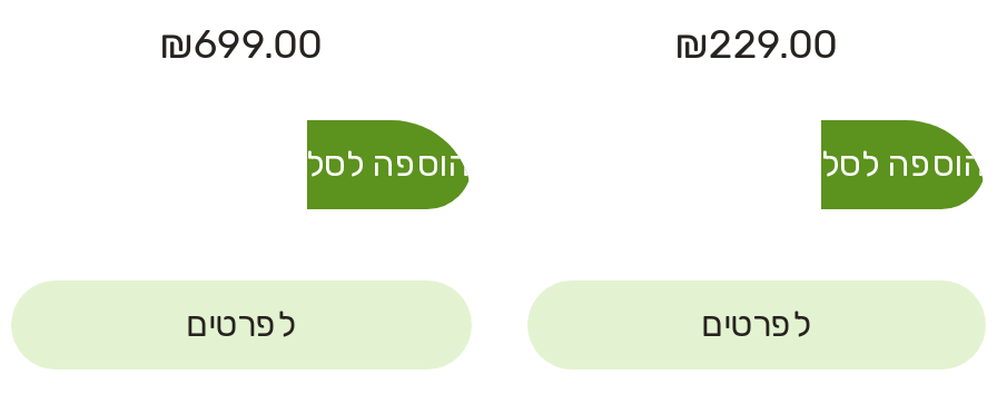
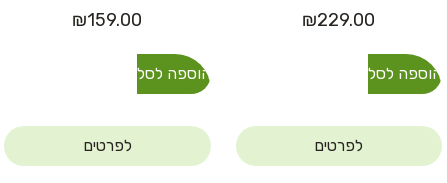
[160,21,322,70] ₪699.00 -> [72,9,142,31] ₪159.00

